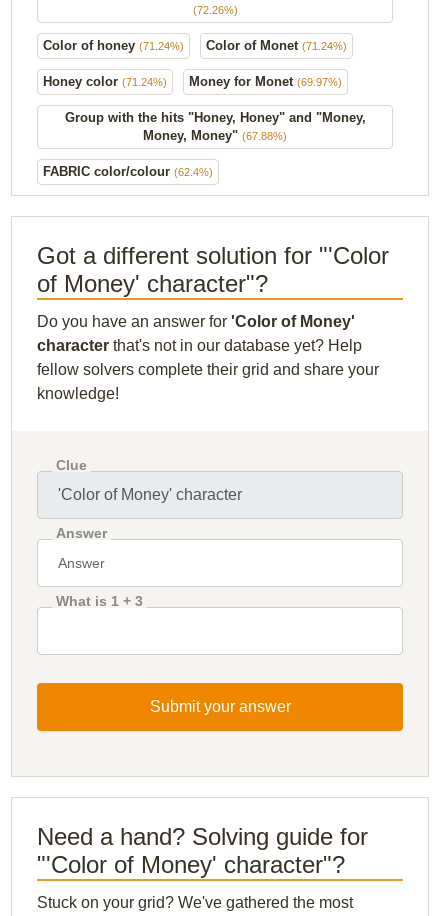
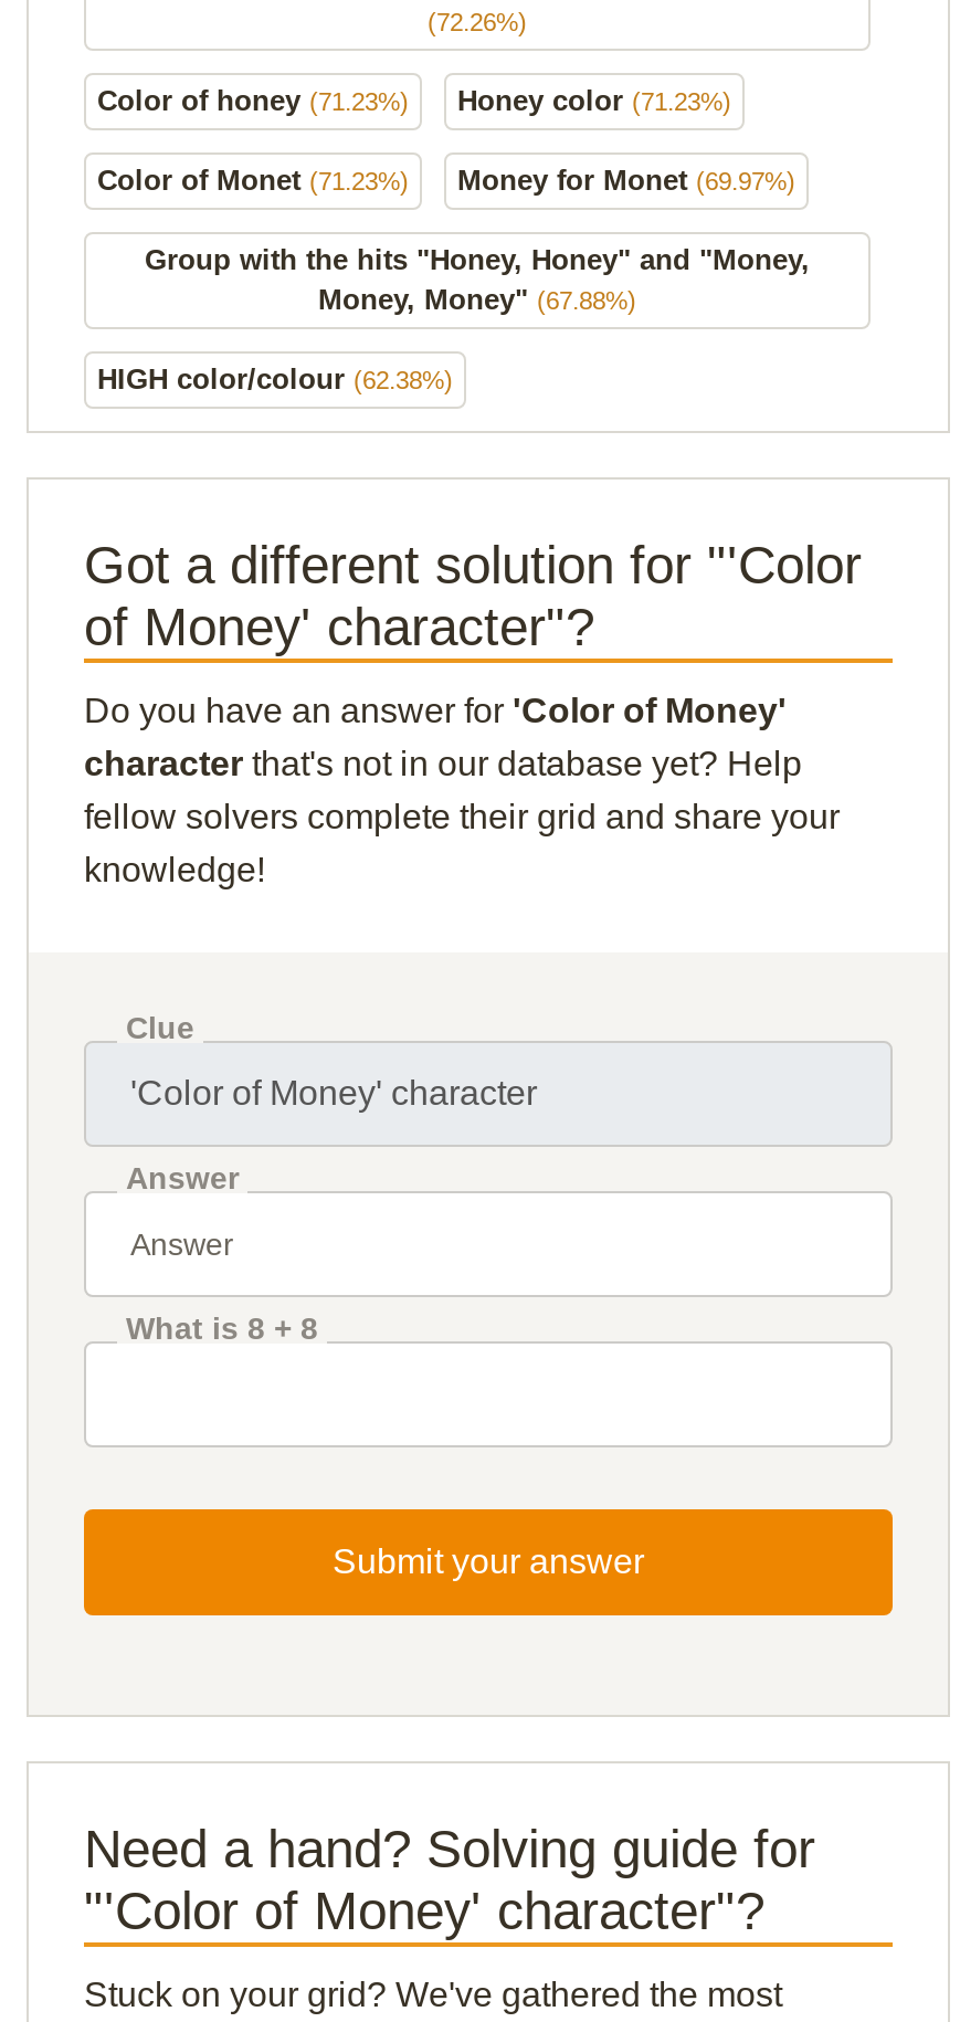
[43,38,347,53] Color of honey (71.24%) | Color of Monet (71.24%) -> [97,83,731,116] Color of honey (71.23%) | Honey color (71.23%)
[43,74,167,89] Honey color (71.24%) -> [97,163,409,196] Color of Monet (71.23%)
[43,164,213,179] FABRIC color/colour (62.4%) -> [97,362,453,395] HIGH color/colour (62.38%)
[56,593,143,609] What is 1 + 3 -> [126,1310,318,1345] What is 8 + 8

